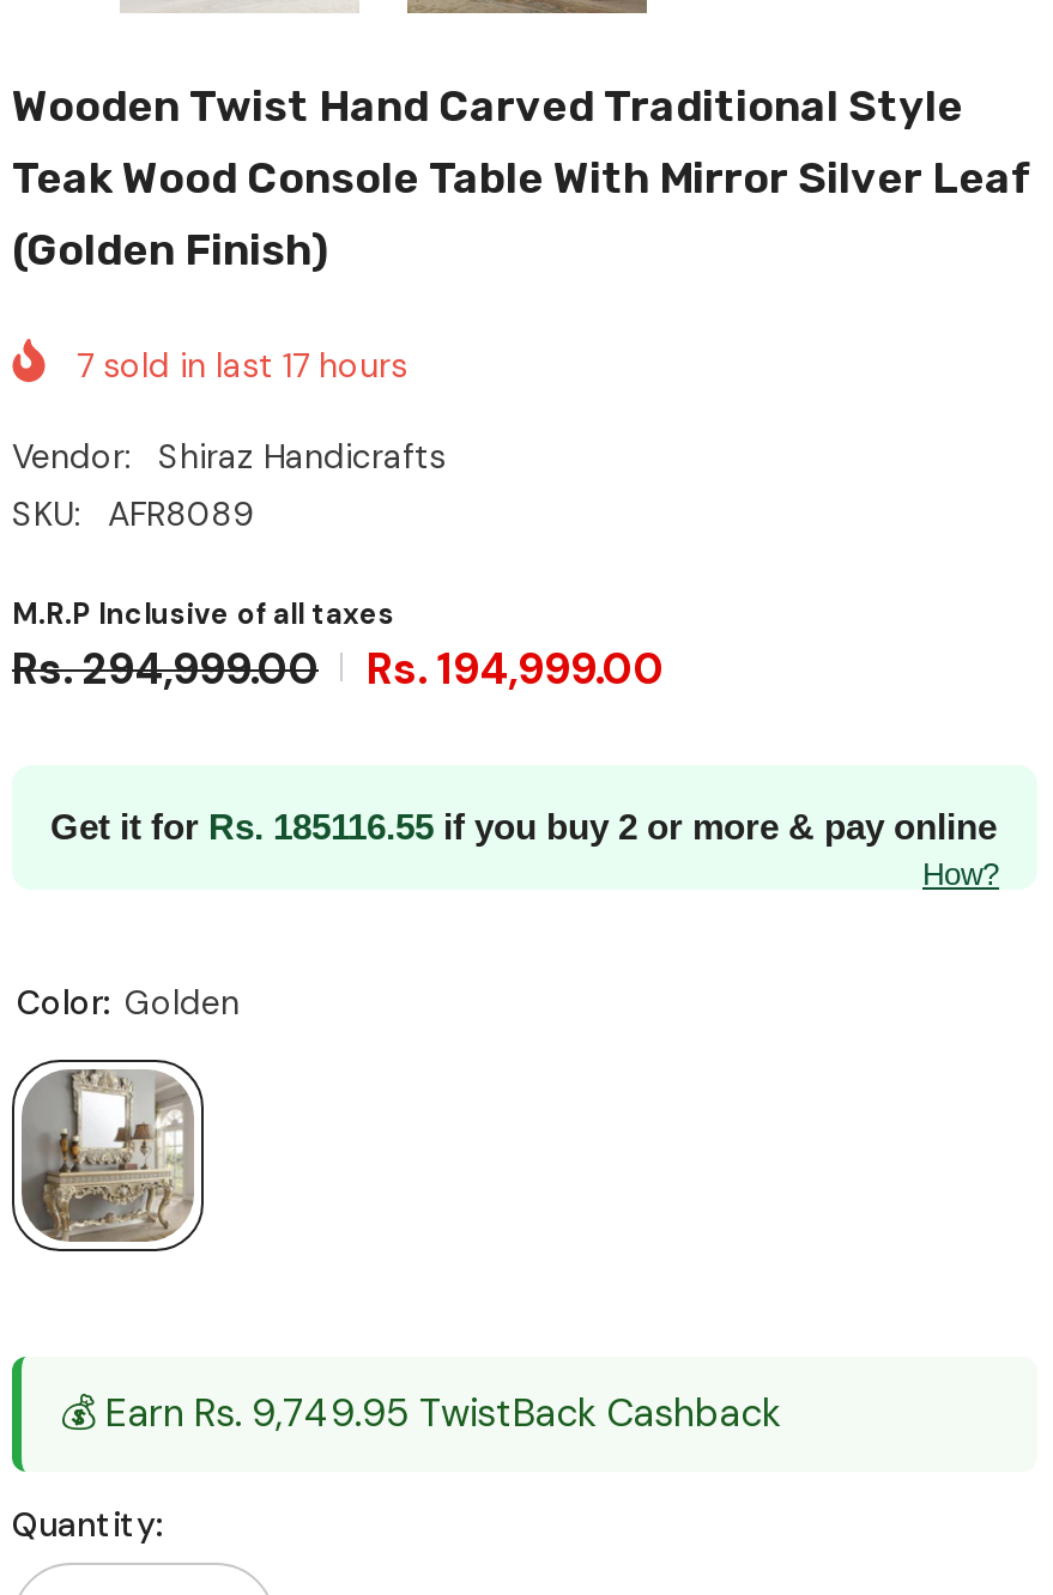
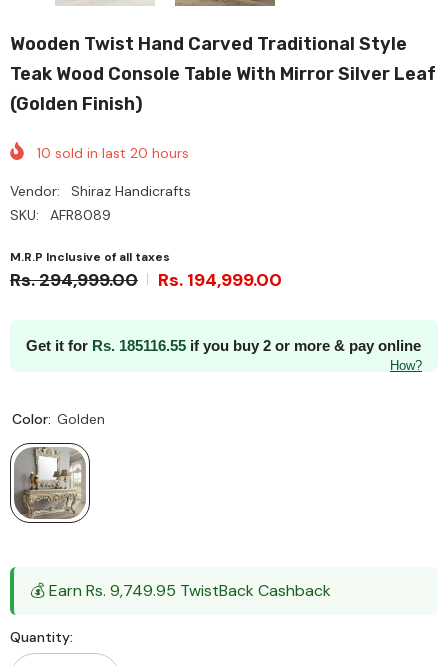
[77,344,407,387] 7 sold in last 17 hours -> [37,144,189,162] 10 sold in last 20 hours

